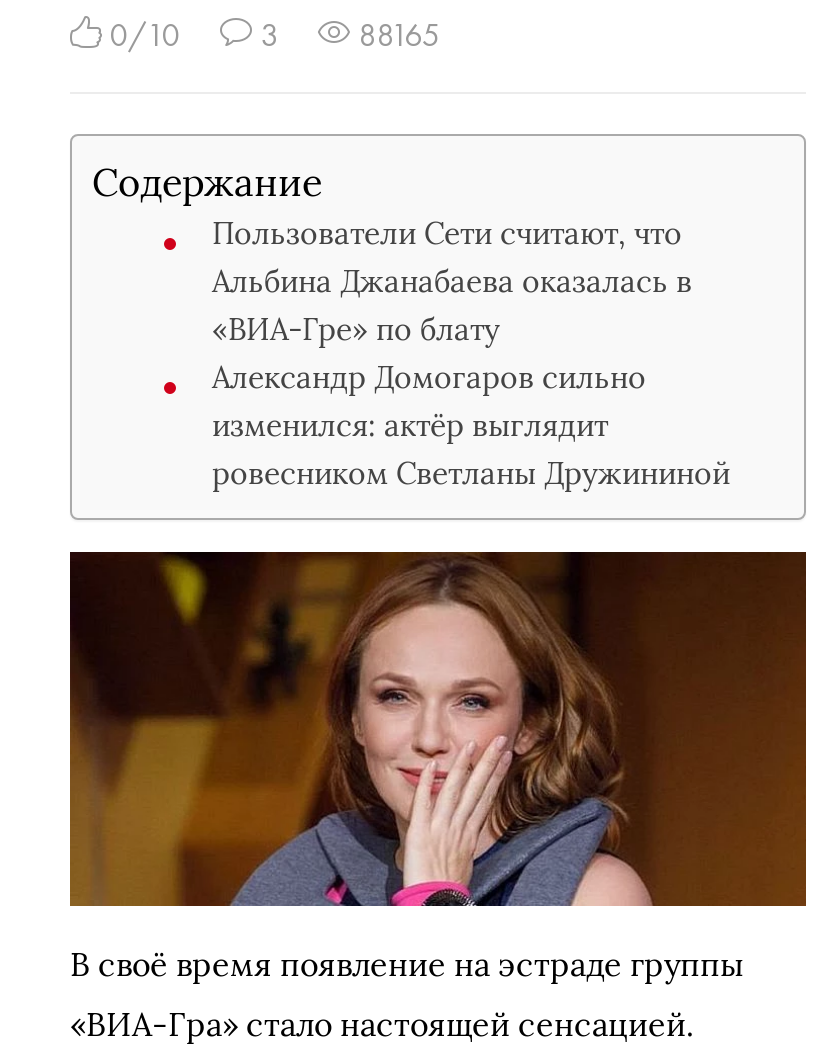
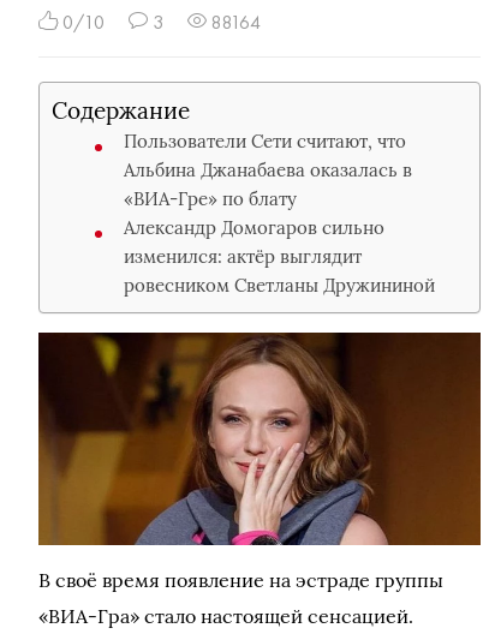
[102,14,440,56] 0/10 3 88165 -> [58,10,261,35] 0/10 3 88164

